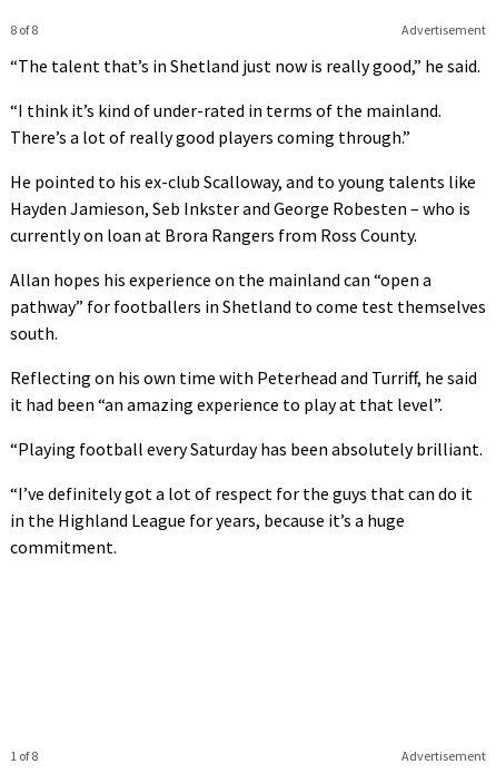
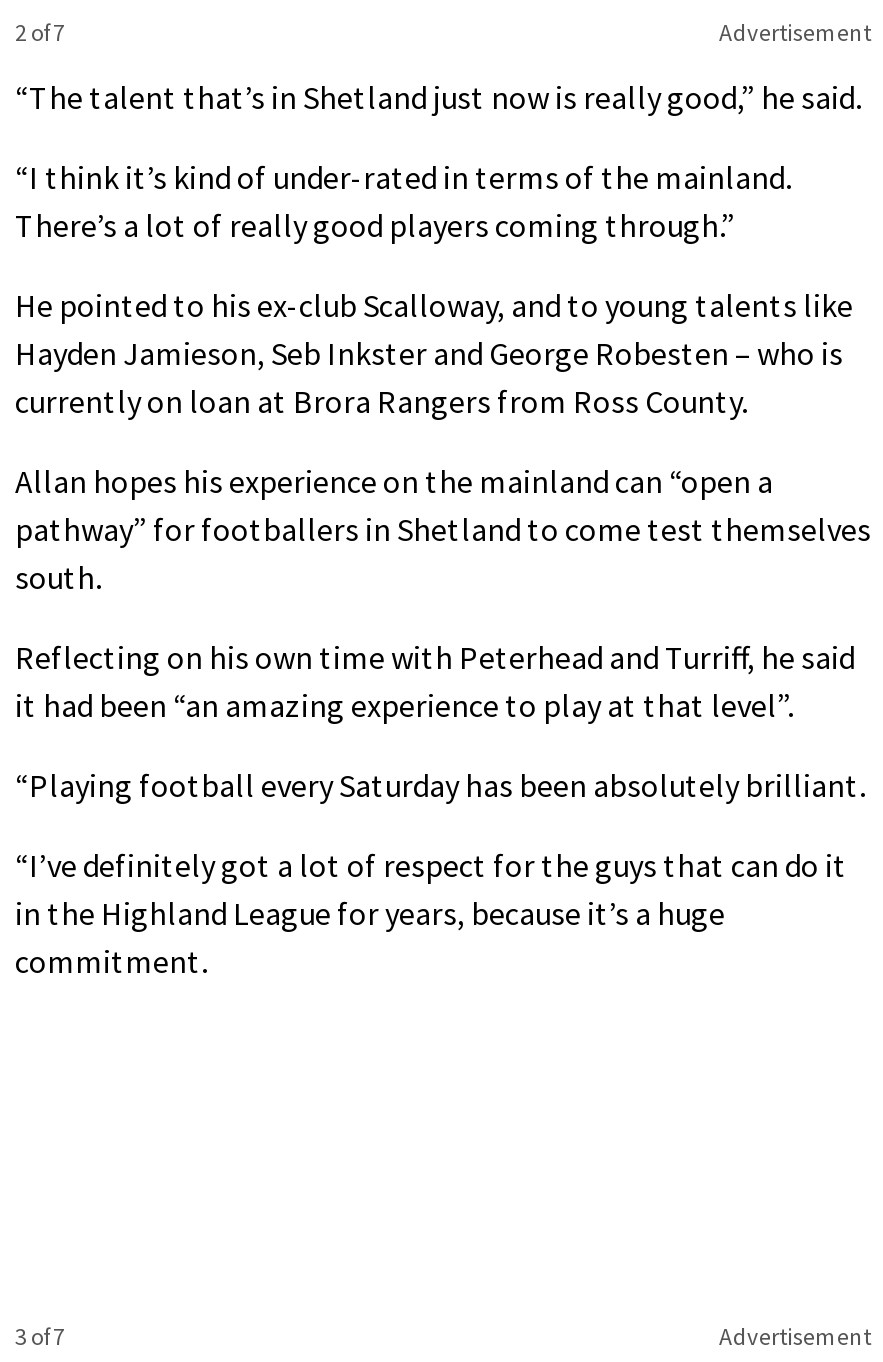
[10,21,38,38] 8 of 8 -> [15,16,65,46] 2 of 7
[10,747,38,764] 1 of 8 -> [15,1320,65,1350] 3 of 7

